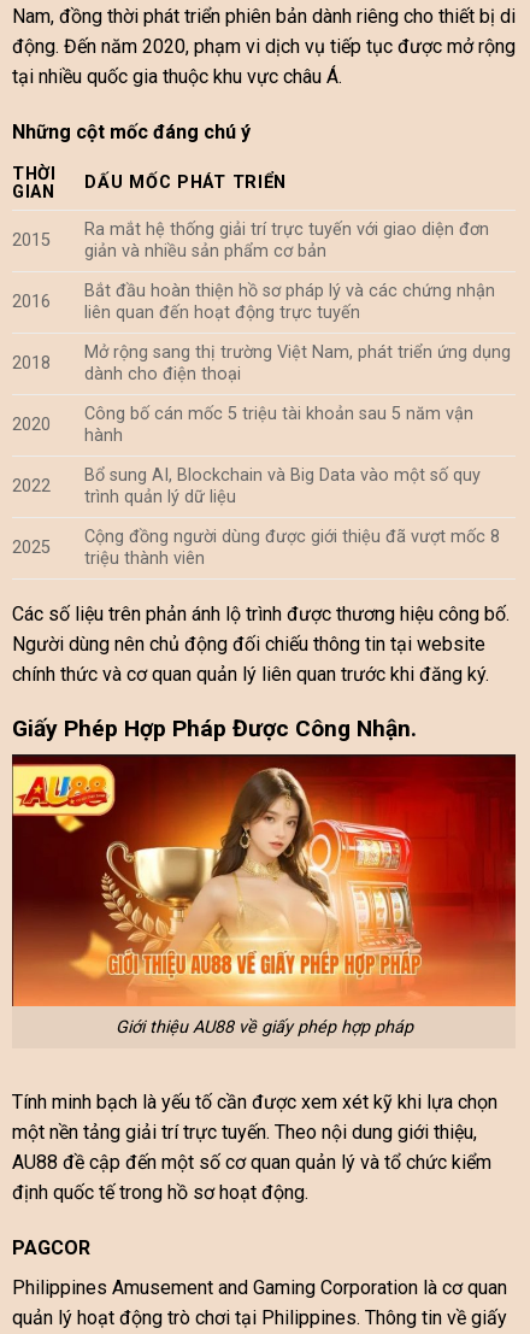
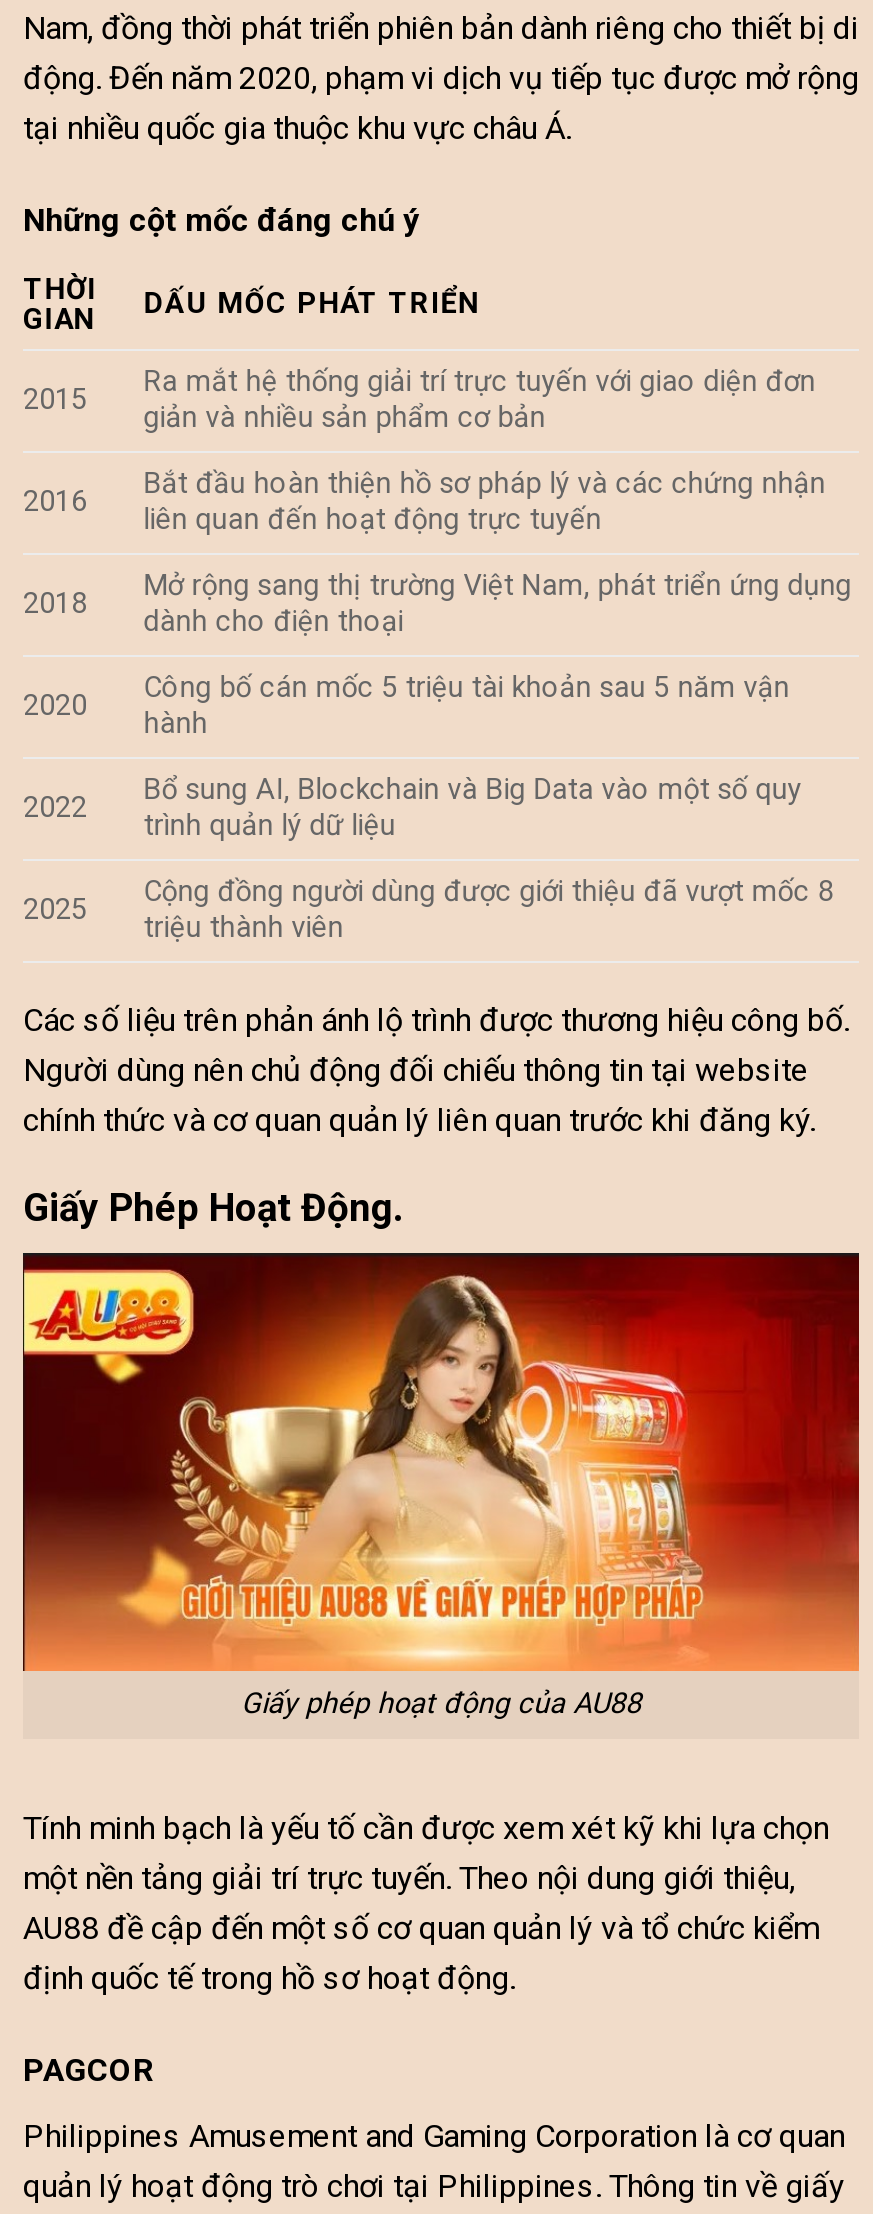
[12,714,417,742] Giấy Phép Hợp Pháp Được Công Nhận. -> [23,1185,403,1231] Giấy Phép Hoạt Động.
[115,1017,413,1038] Giới thiệu AU88 về giấy phép hợp pháp -> [241,1688,641,1722] Giấy phép hoạt động của AU88

